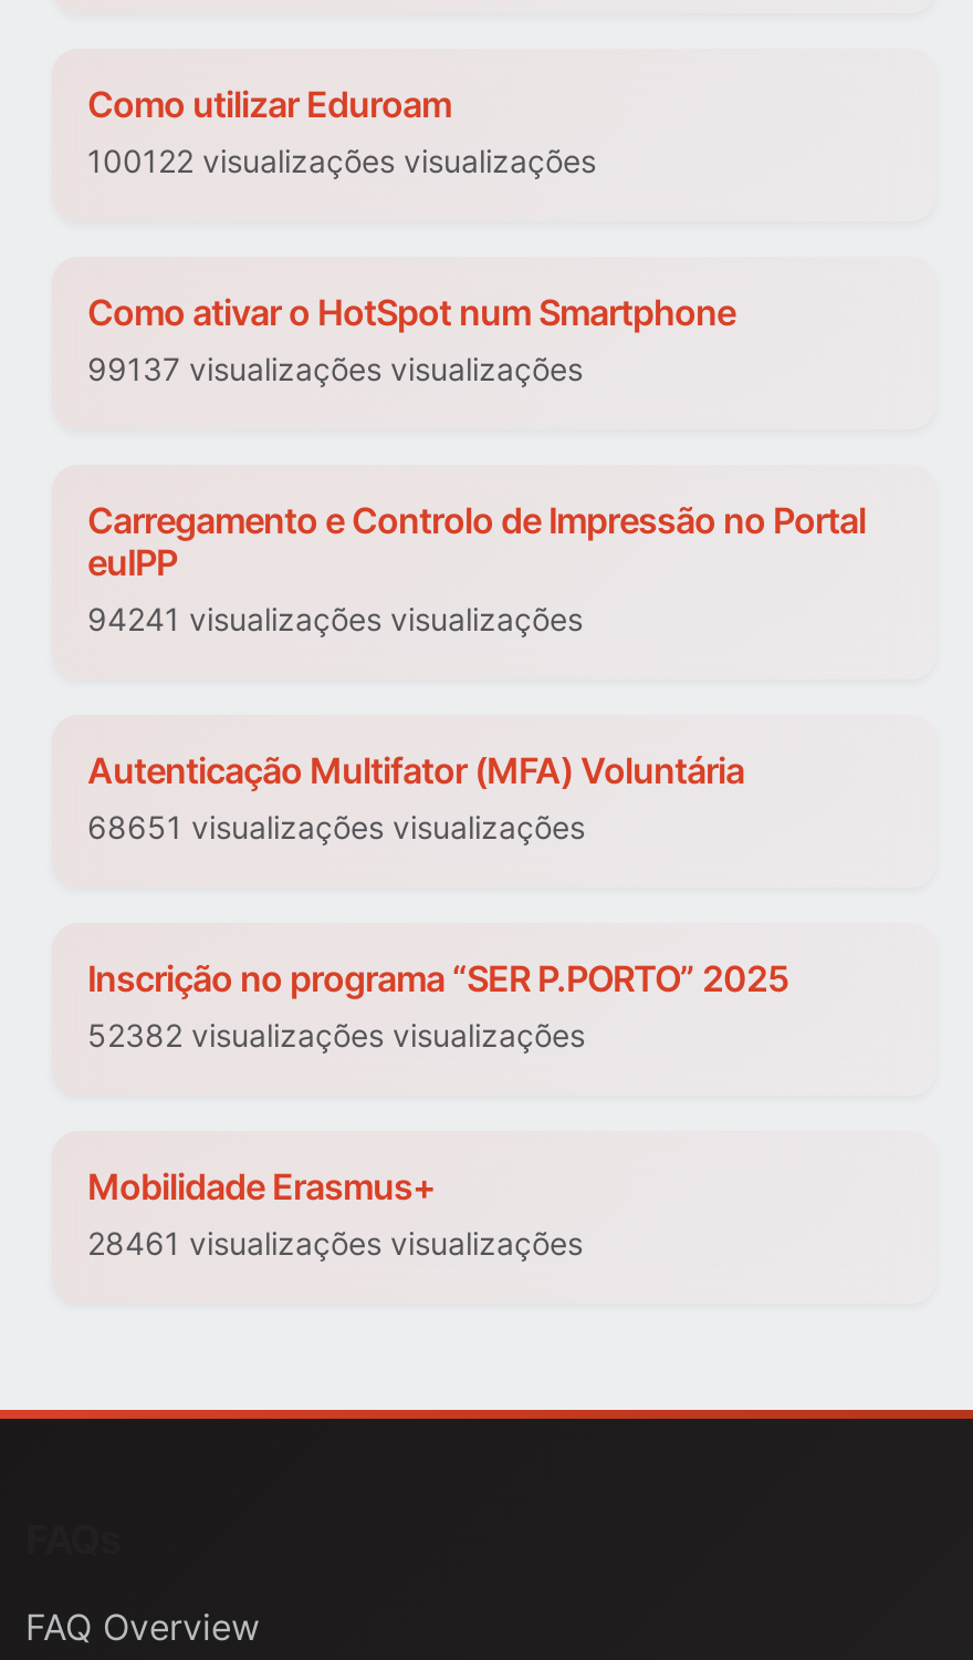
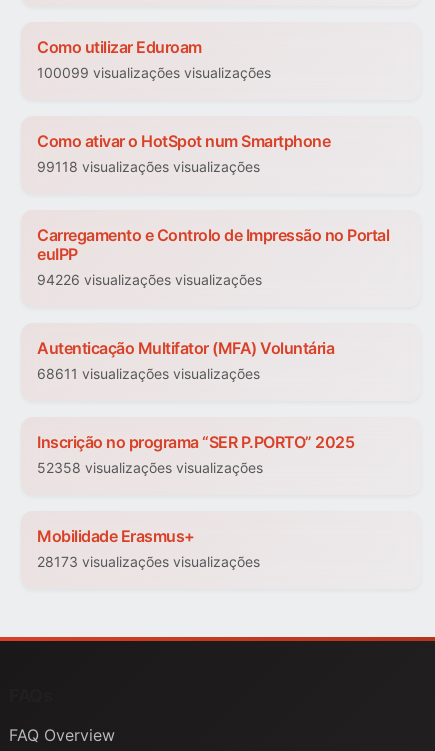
[87,143,596,180] 100122 visualizações visualizações -> [37,64,271,81] 100099 visualizações visualizações
[87,351,583,388] 99137 visualizações visualizações -> [37,158,260,175] 99118 visualizações visualizações
[87,601,583,639] 94241 visualizações visualizações -> [37,271,262,288] 94226 visualizações visualizações
[87,809,585,847] 68651 visualizações visualizações -> [37,365,260,382] 68611 visualizações visualizações
[87,1017,585,1055] 52382 visualizações visualizações -> [37,459,263,476] 52358 visualizações visualizações
[87,1225,583,1263] 28461 visualizações visualizações -> [37,553,260,570] 28173 visualizações visualizações

